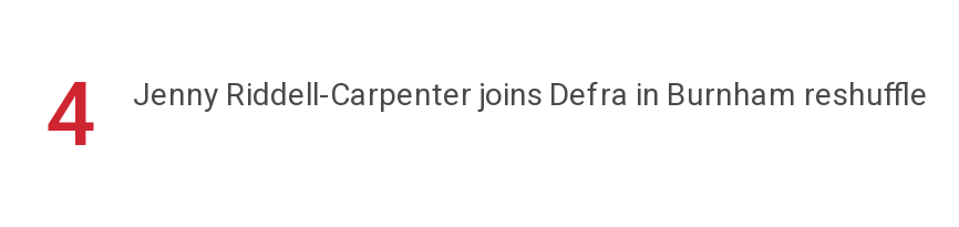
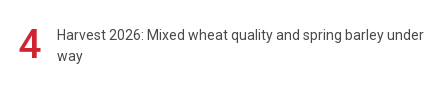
[133,77,928,113] Jenny Riddell-Carpenter joins Defra in Burnham reshuffle -> [57,27,424,64] Harvest 2026: Mixed wheat quality and spring barley under | way

